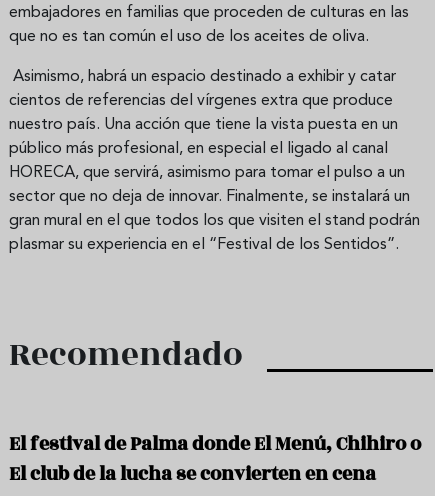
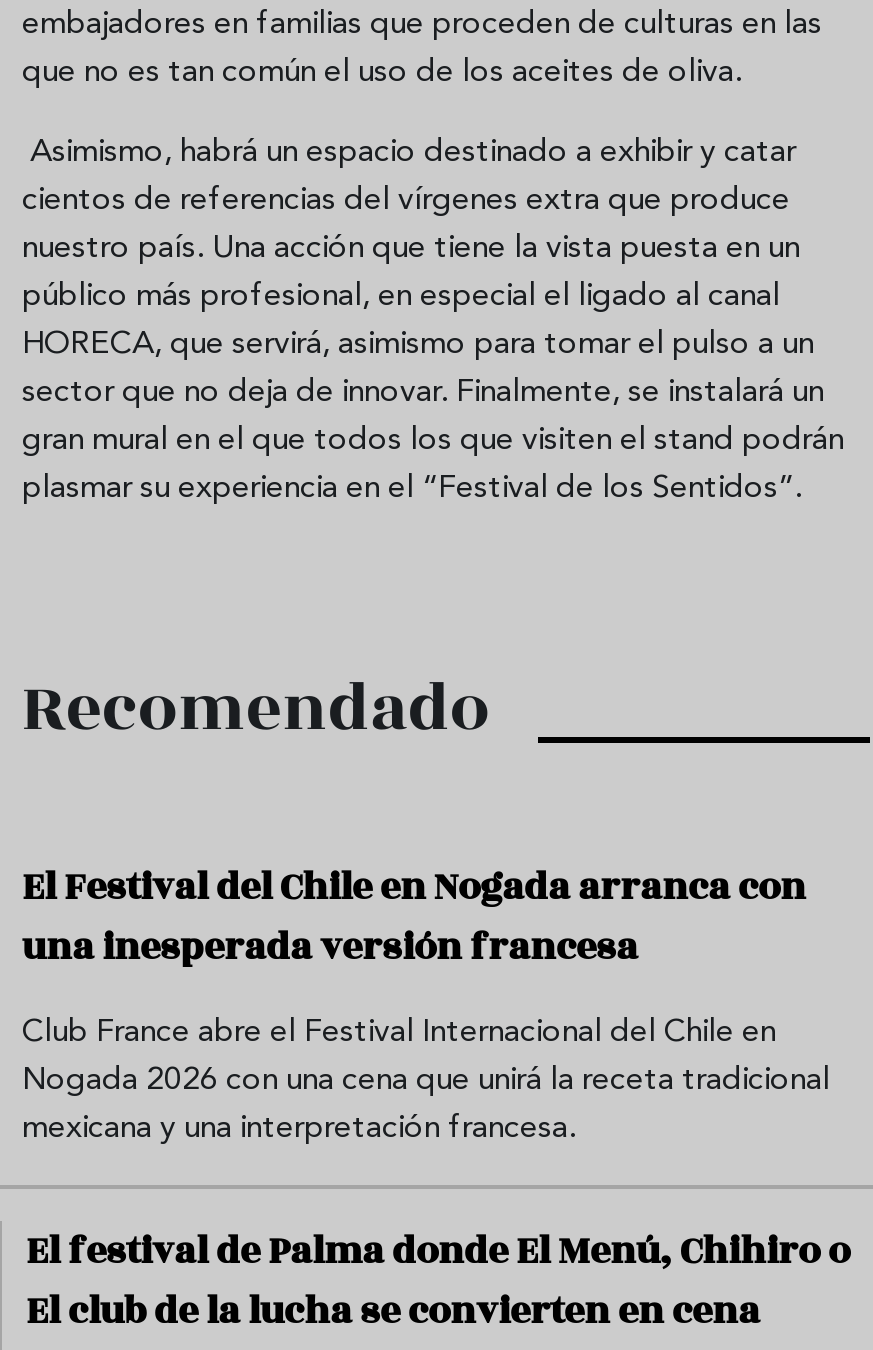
none -> [22,859,830,1145] El Festival del Chile en Nogada arranca con | una inesperada versión francesa | Club France abre el Festival Internacional del Chile en | Nogada 2026 con una cena que unirá la receta tradicional | mexicana y una interpretación francesa.

